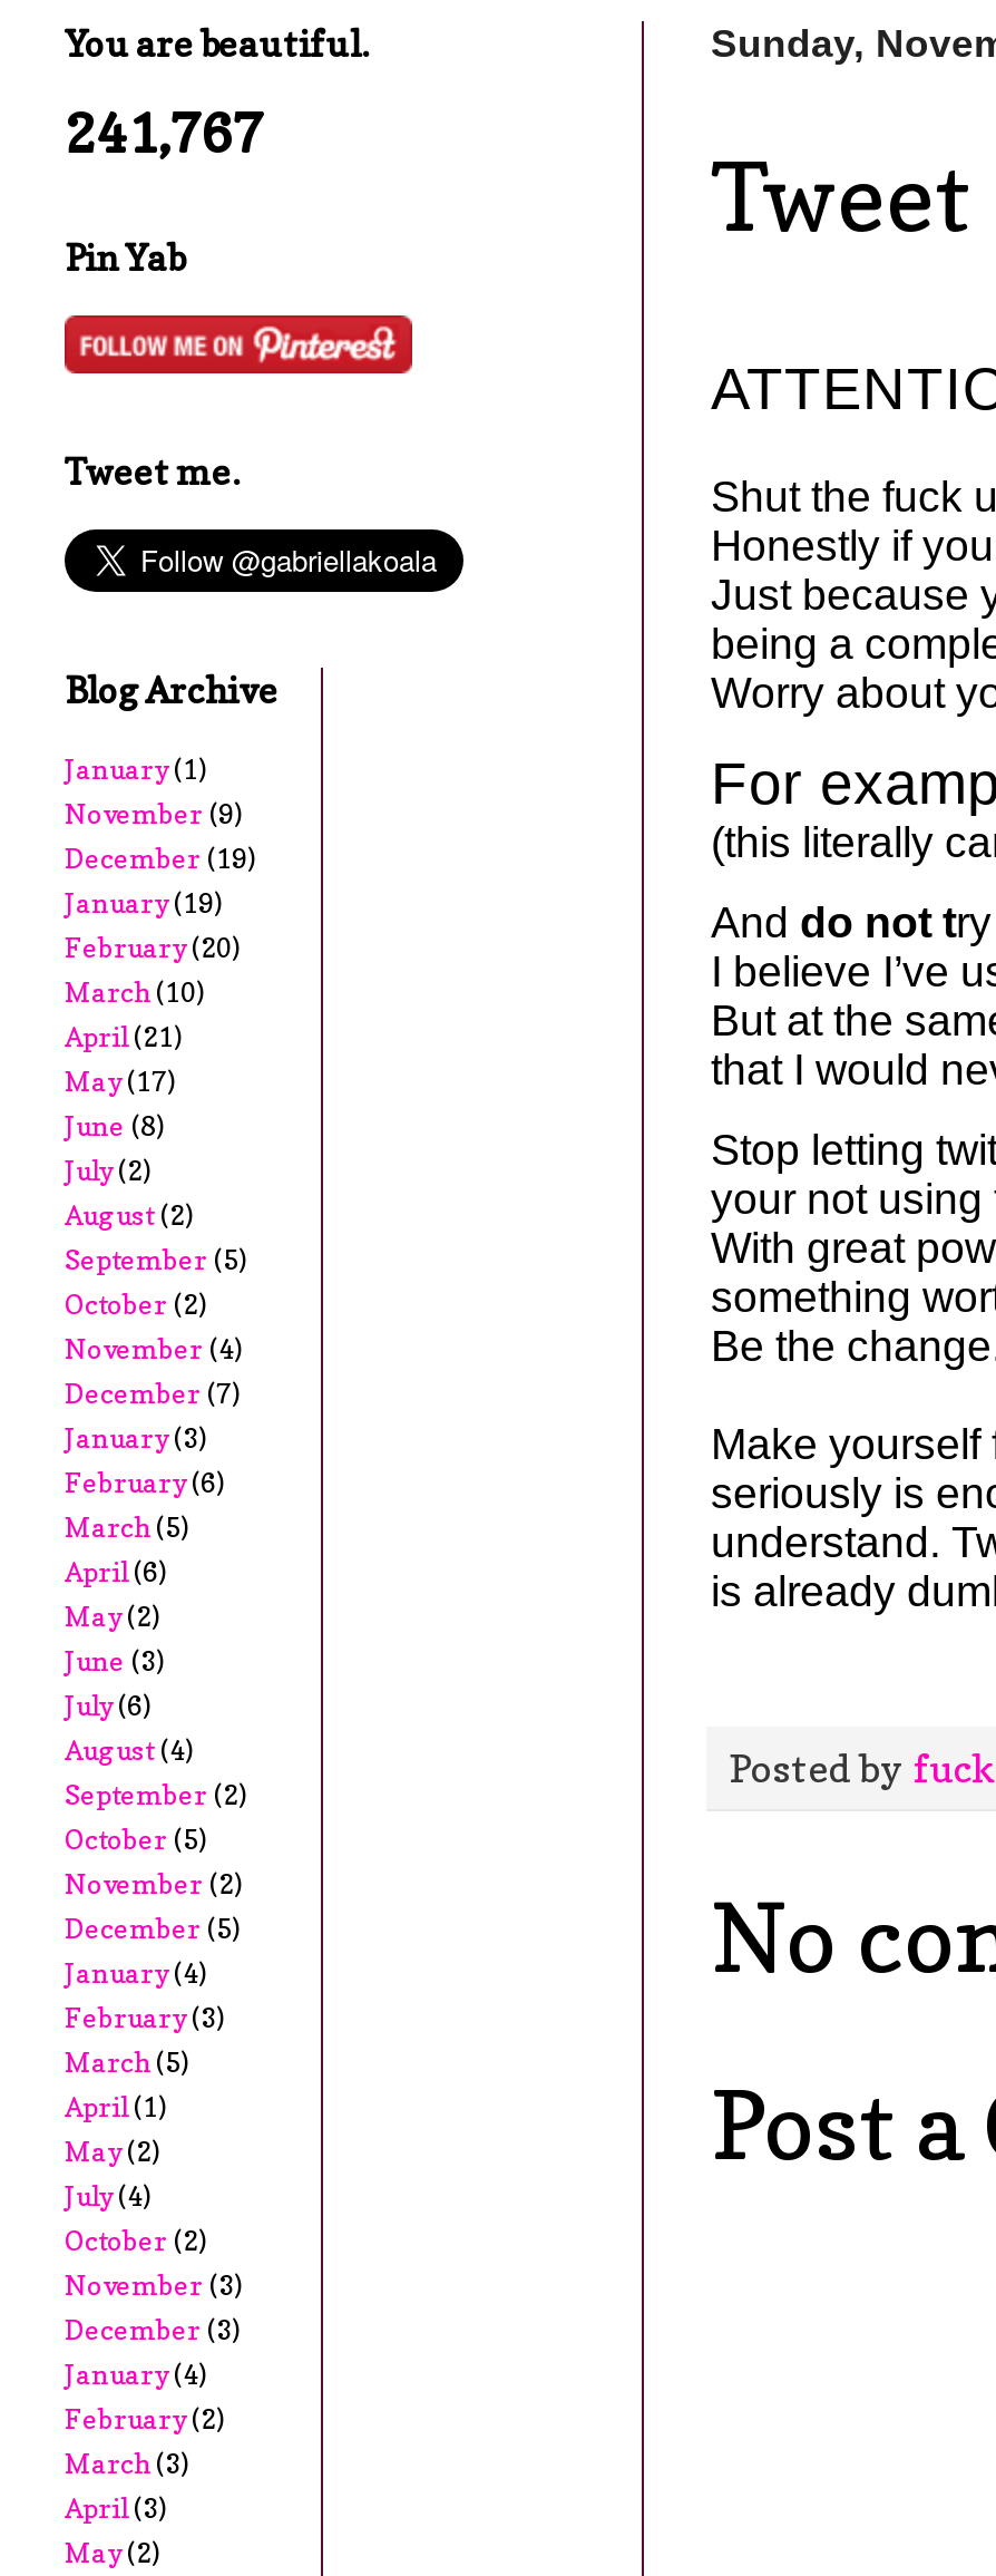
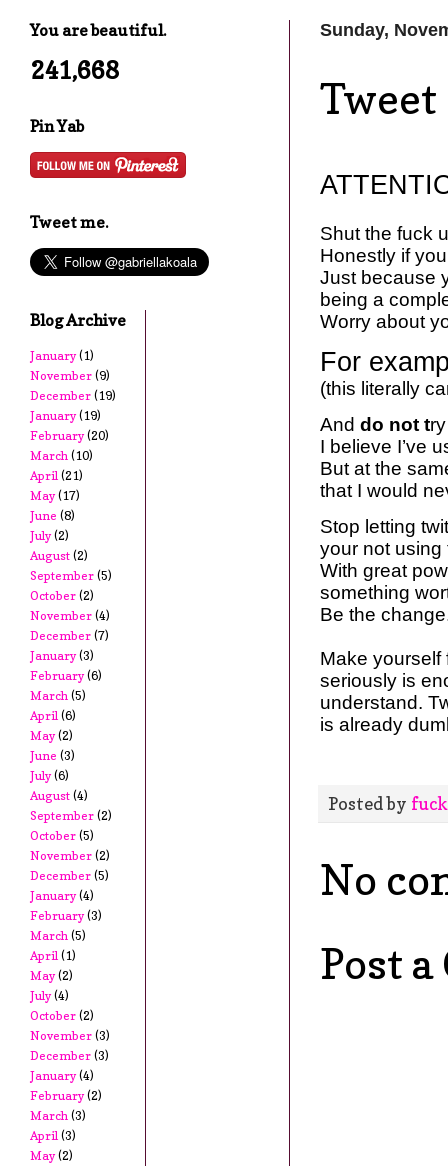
[65,101,263,166] 241,767 -> [30,56,119,85] 241,668

